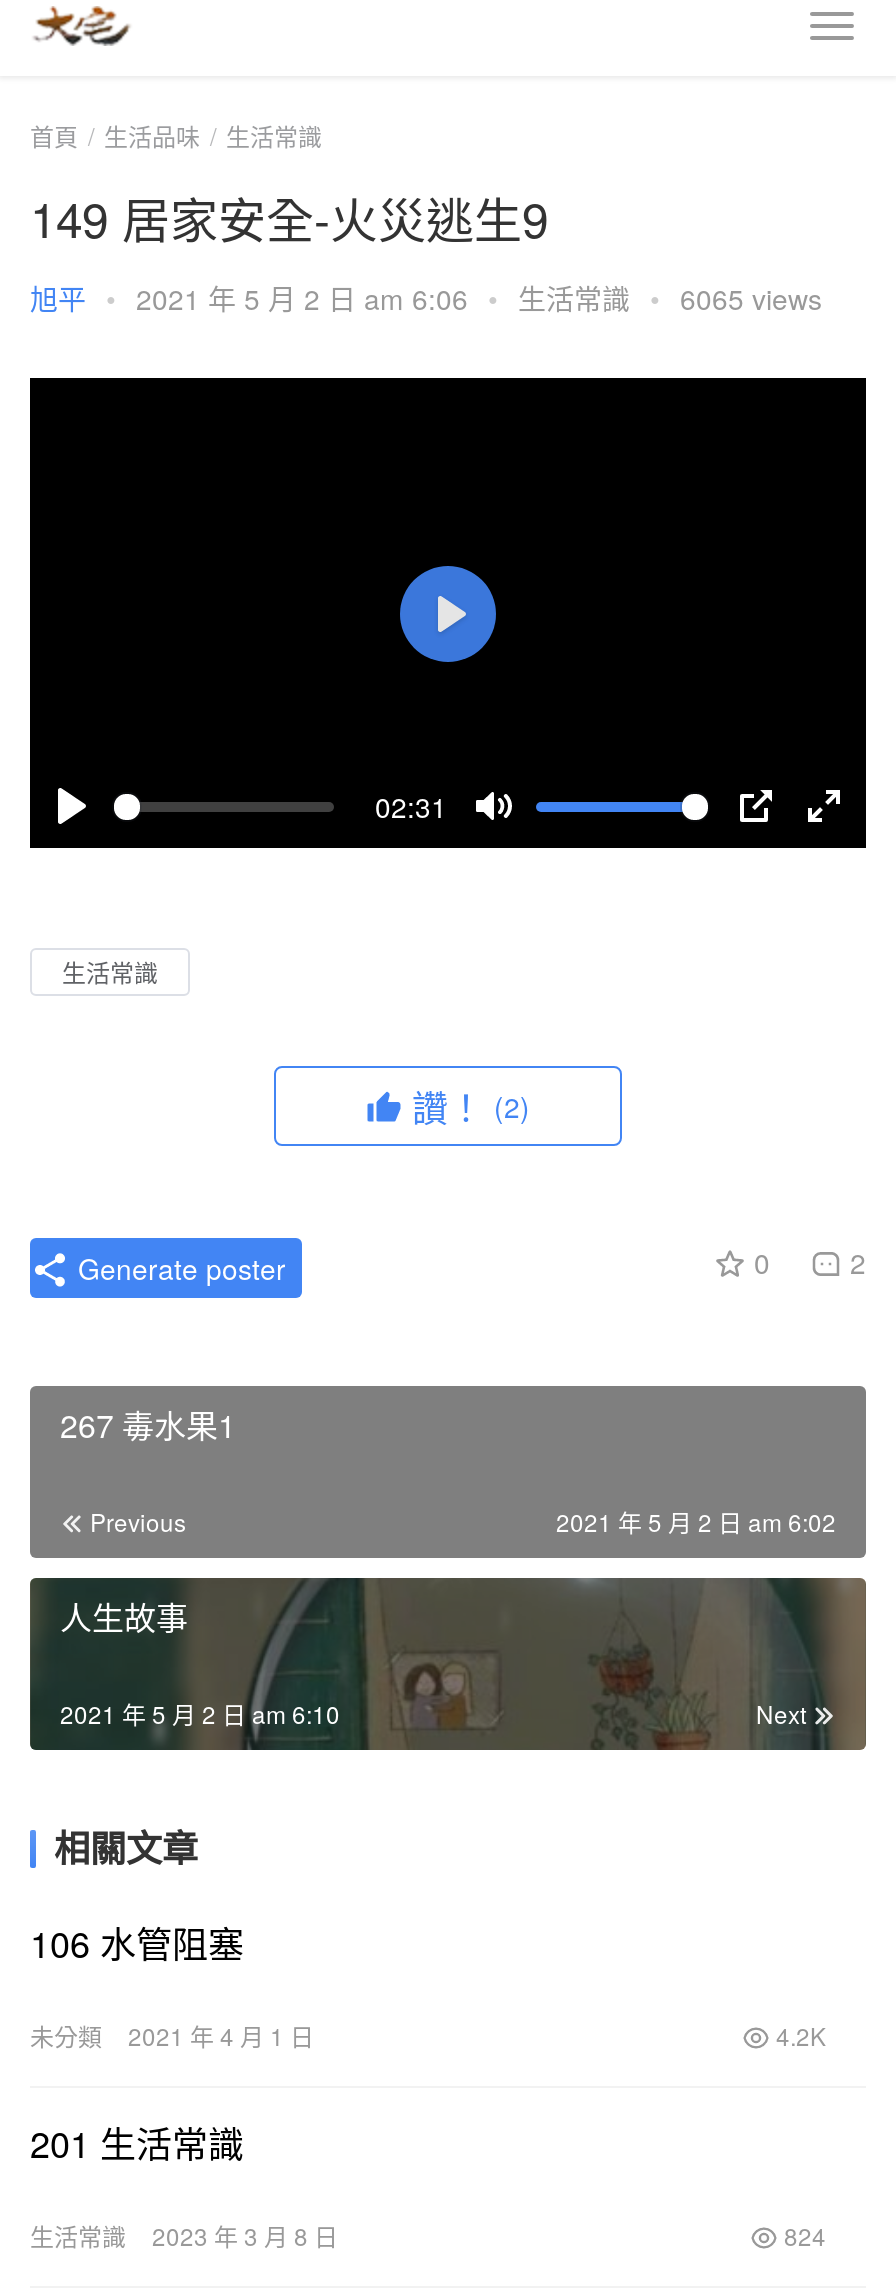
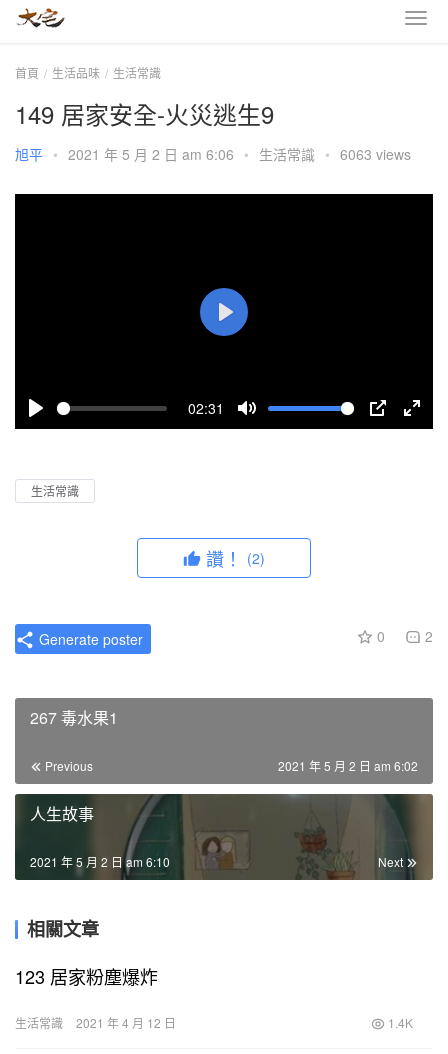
[30,278,822,318] 旭平 • 2021 年 5 月 2 日 am 6:06 • 生活常識 • 6065 views -> [15,144,411,164] 旭平 • 2021 年 5 月 2 日 am 6:06 • 生活常識 • 6063 views
[30,1916,826,2168] 106 水管阻塞 | 未分類 | 2021 年 4 月 1 日 | 4.2K | 201 生活常識 -> [15,963,158,989] 123 居家粉塵爆炸
[152,2218,826,2252] 2023 年 3 月 8 日 | 824 -> [76,1014,413,1031] 2021 年 4 月 12 日 | 1.4K

